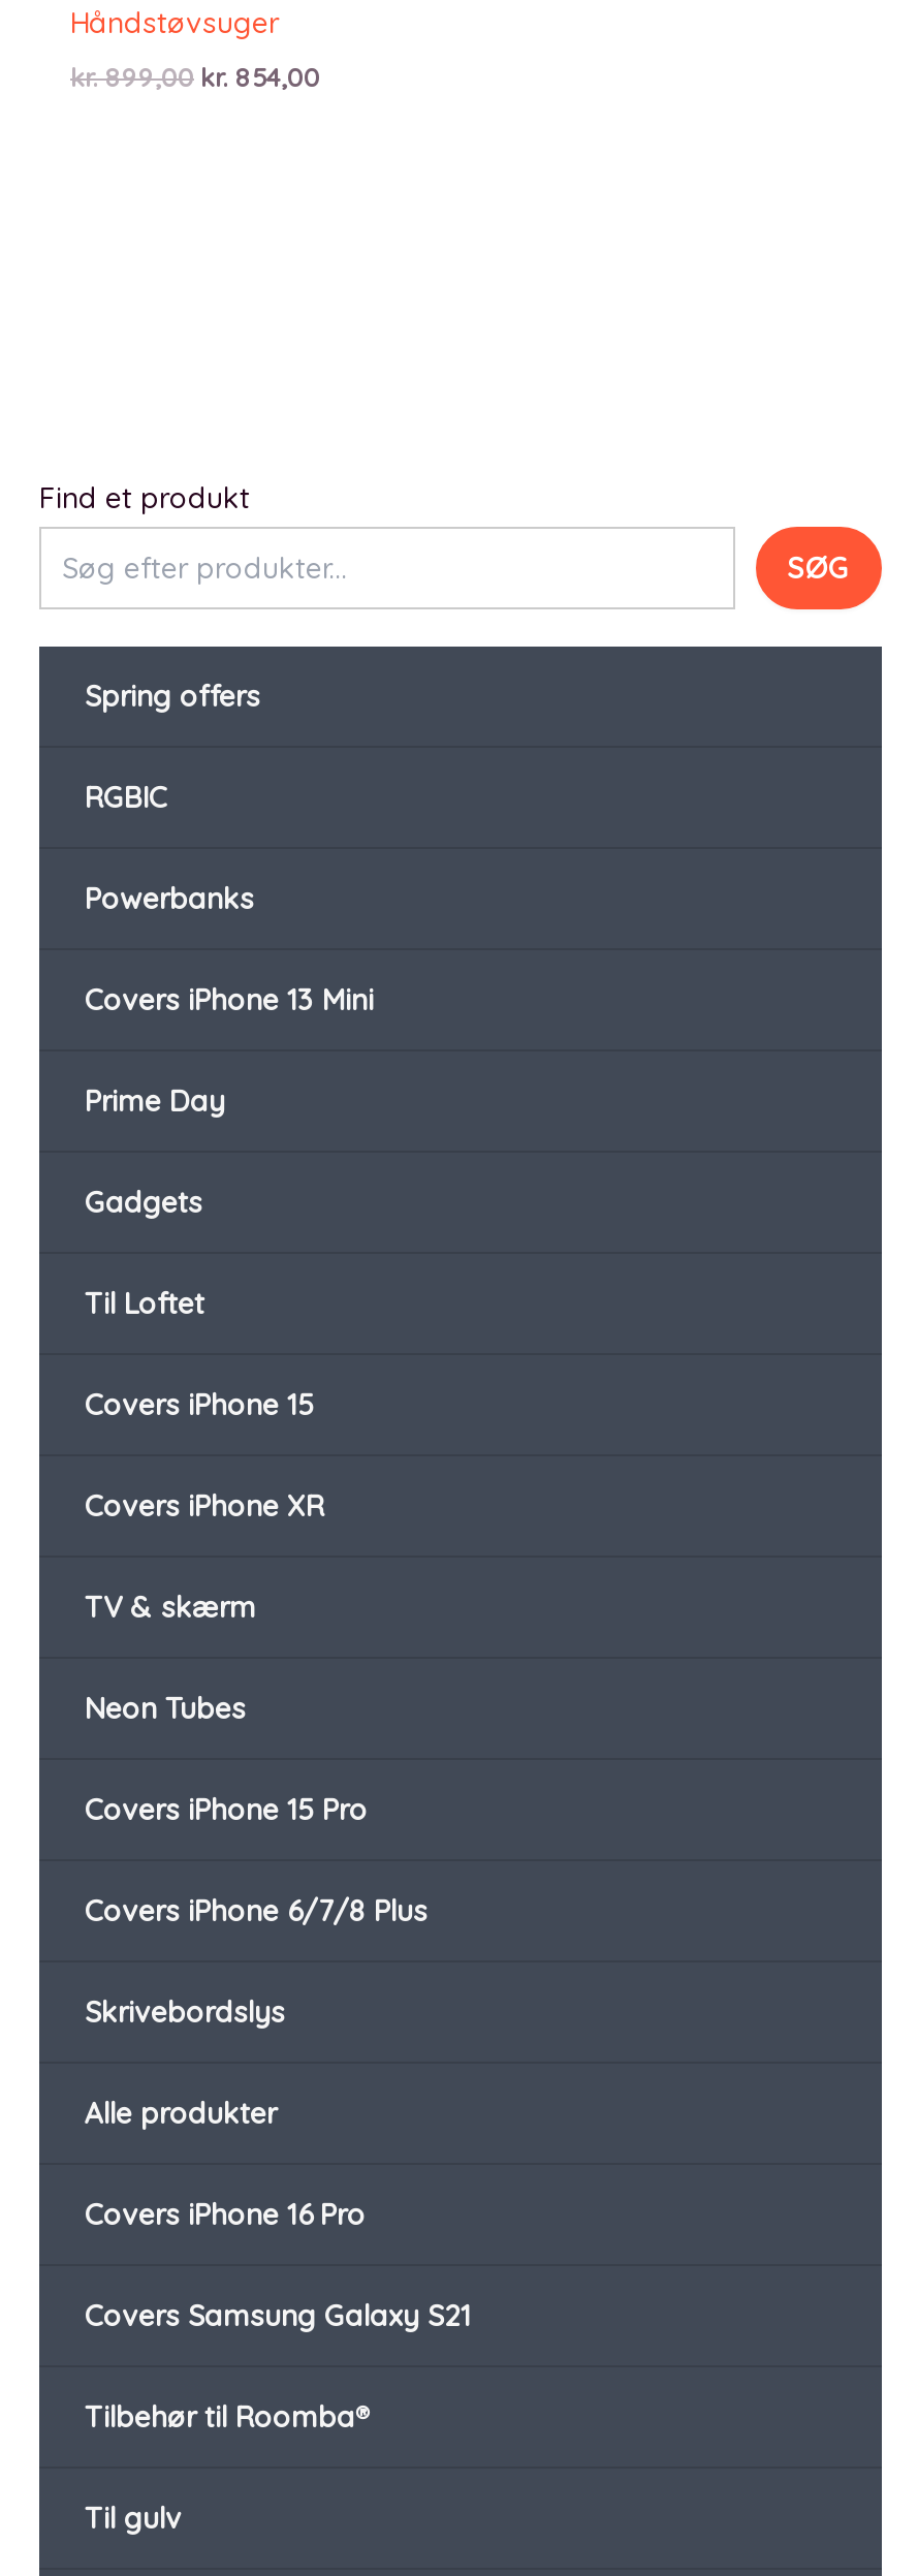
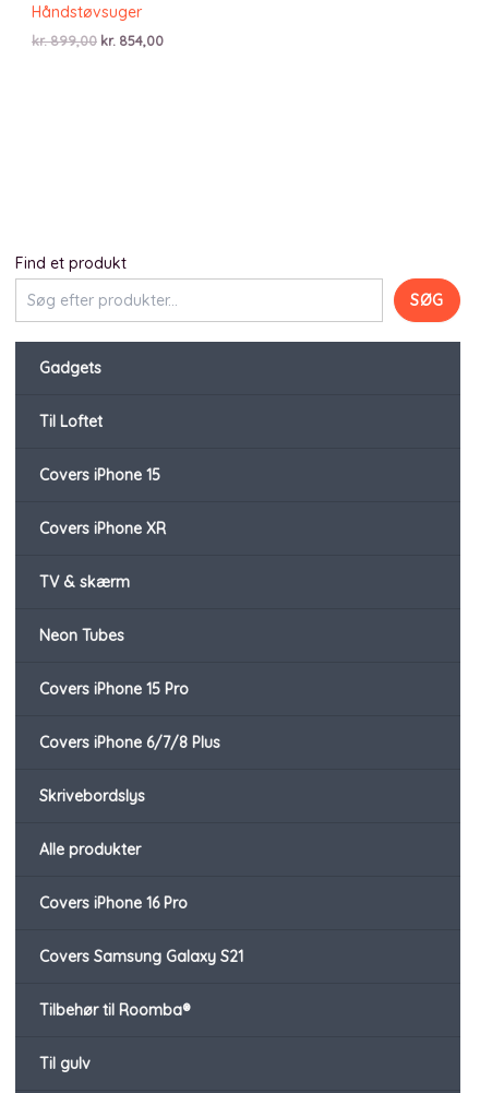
[85,677,374,1119] Spring offers | RGBIC | Powerbanks | Covers iPhone 13 Mini | Prime Day -> none

